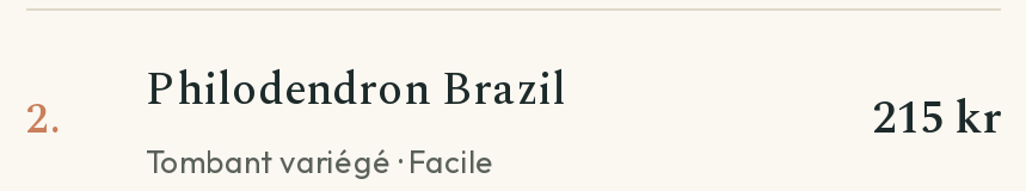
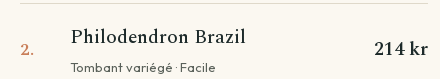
[872,85,1001,154] 215 kr -> [374,34,428,63] 214 kr

